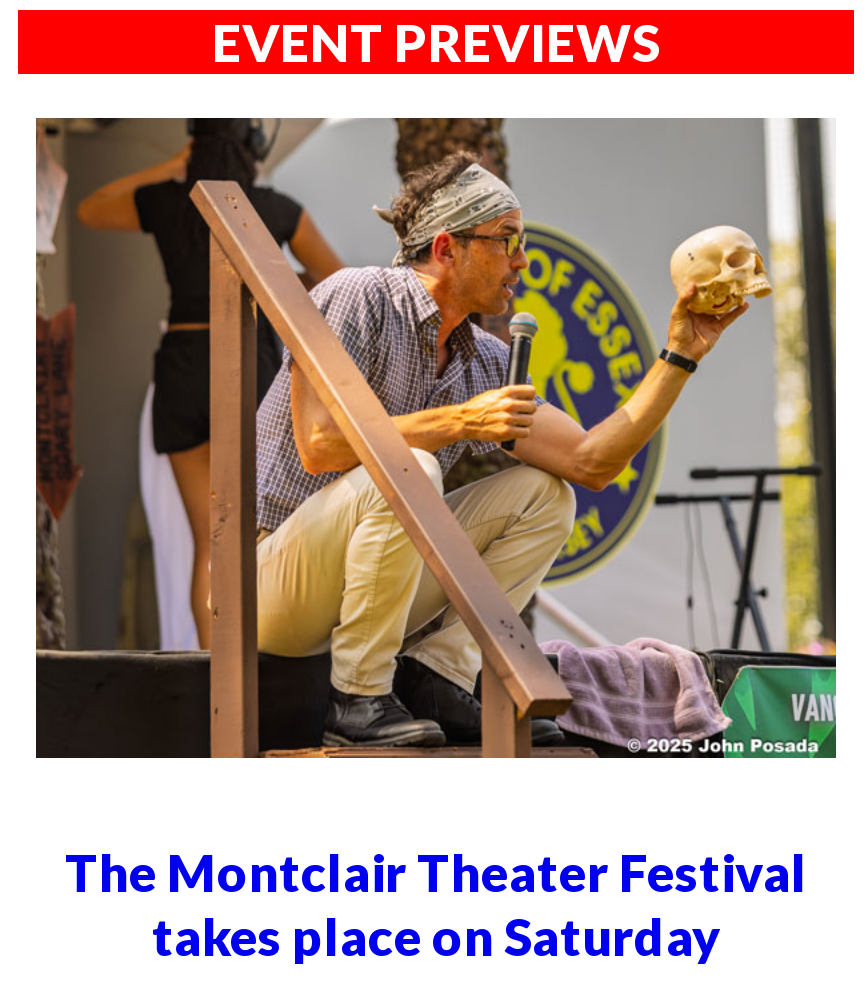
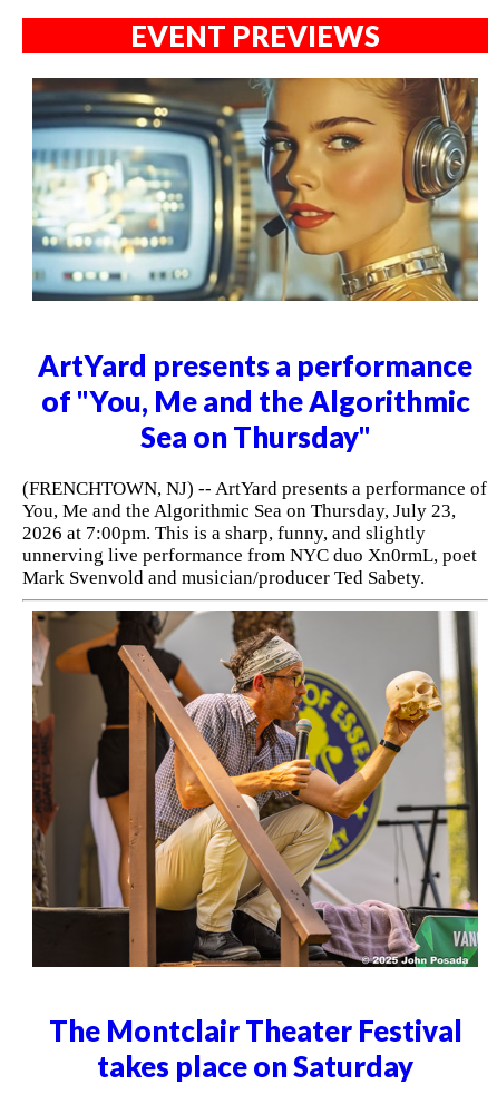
none -> [22,348,487,588] ArtYard presents a performance | of "You, Me and the Algorithmic | Sea on Thursday" | (FRENCHTOWN, NJ) -- ArtYard presents a performance of | You, Me and the Algorithmic Sea on Thursday, July 23, | 2026 at 7:00pm. This is a sharp, funny, and slightly | unnerving live performance from NYC duo Xn0rmL, poet | Mark Svenvold and musician/producer Ted Sabety.
none -> [31,77,479,302] [image]

